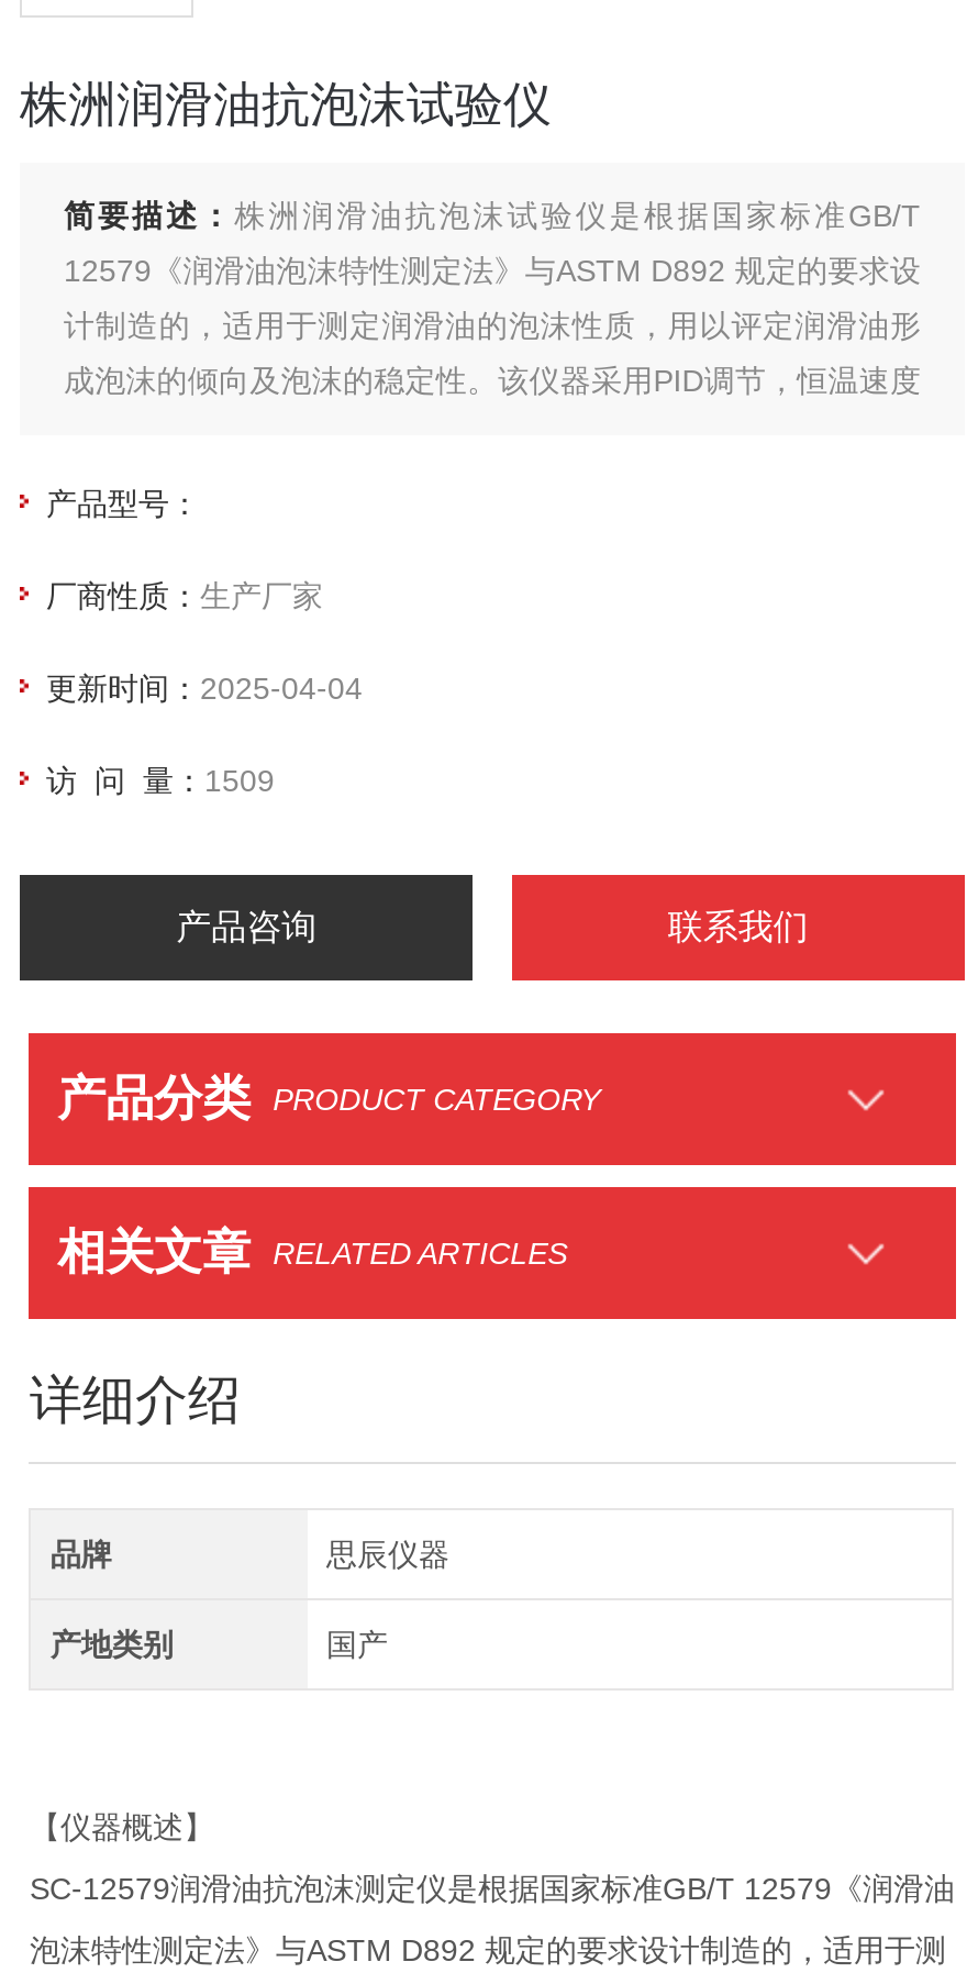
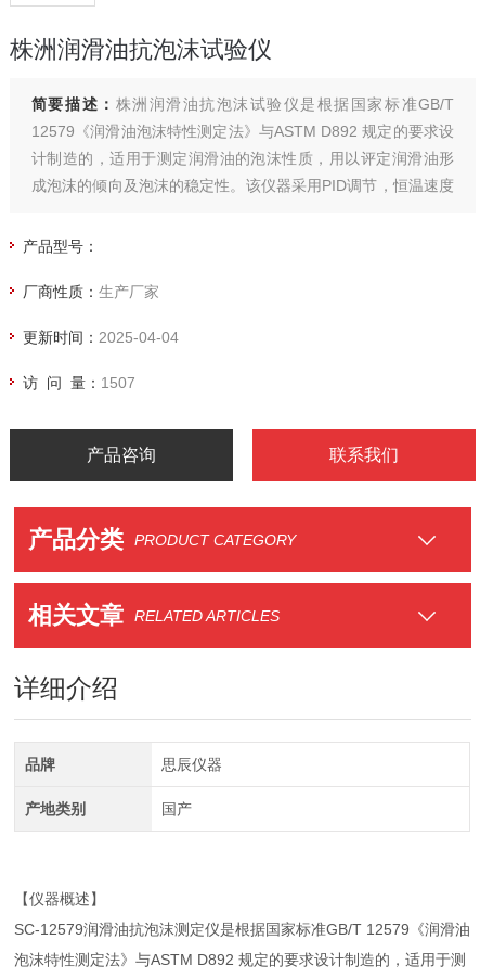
[46,763,275,798] 访 问 量：1509 -> [23,374,135,391] 访 问 量：1507

